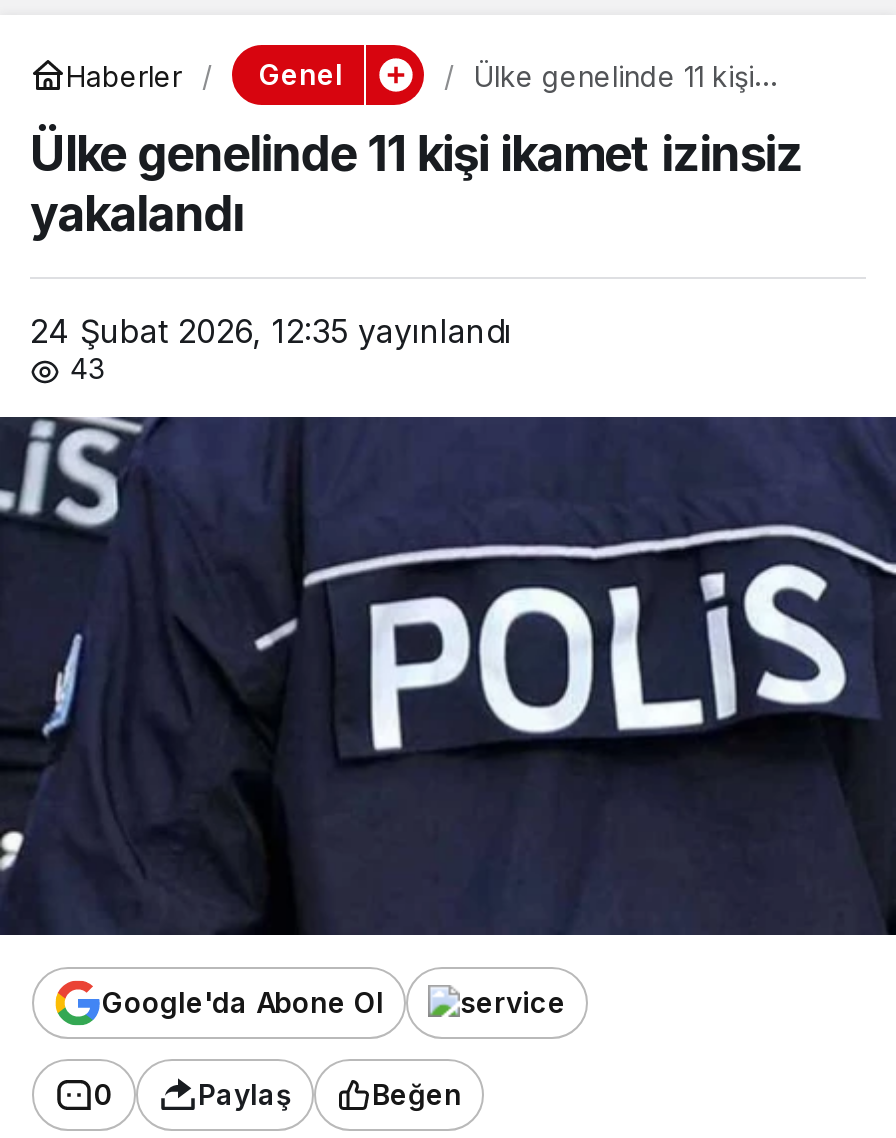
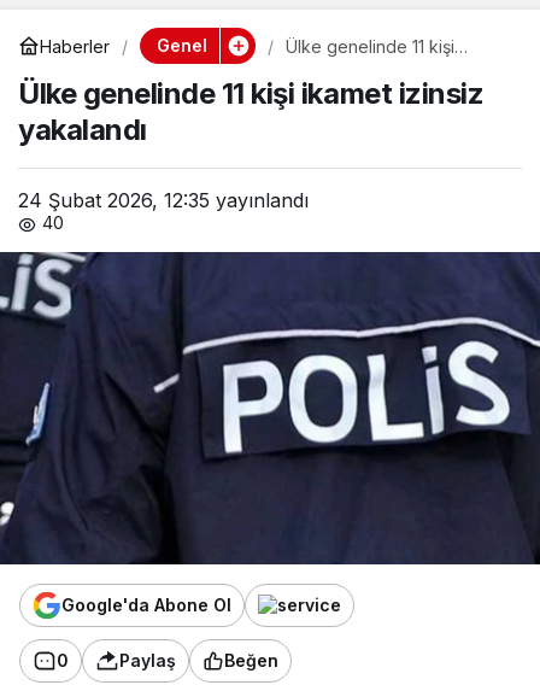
[70,351,104,385] 43 -> [42,212,64,233] 40

